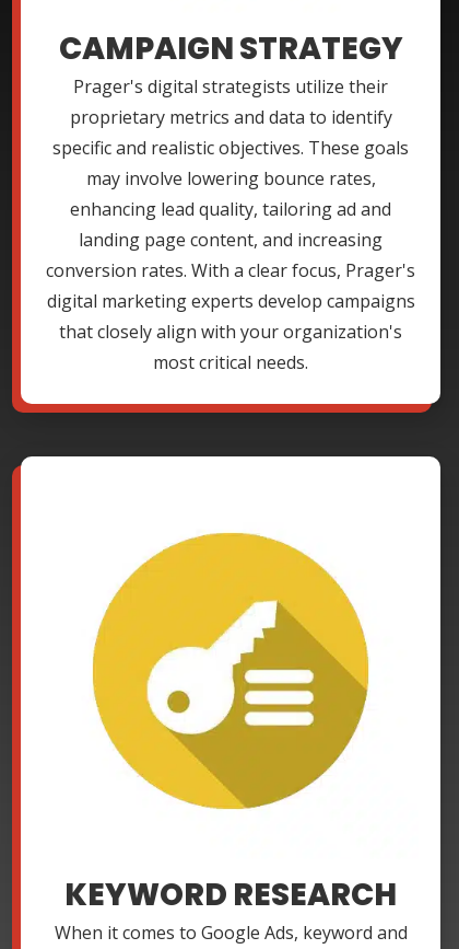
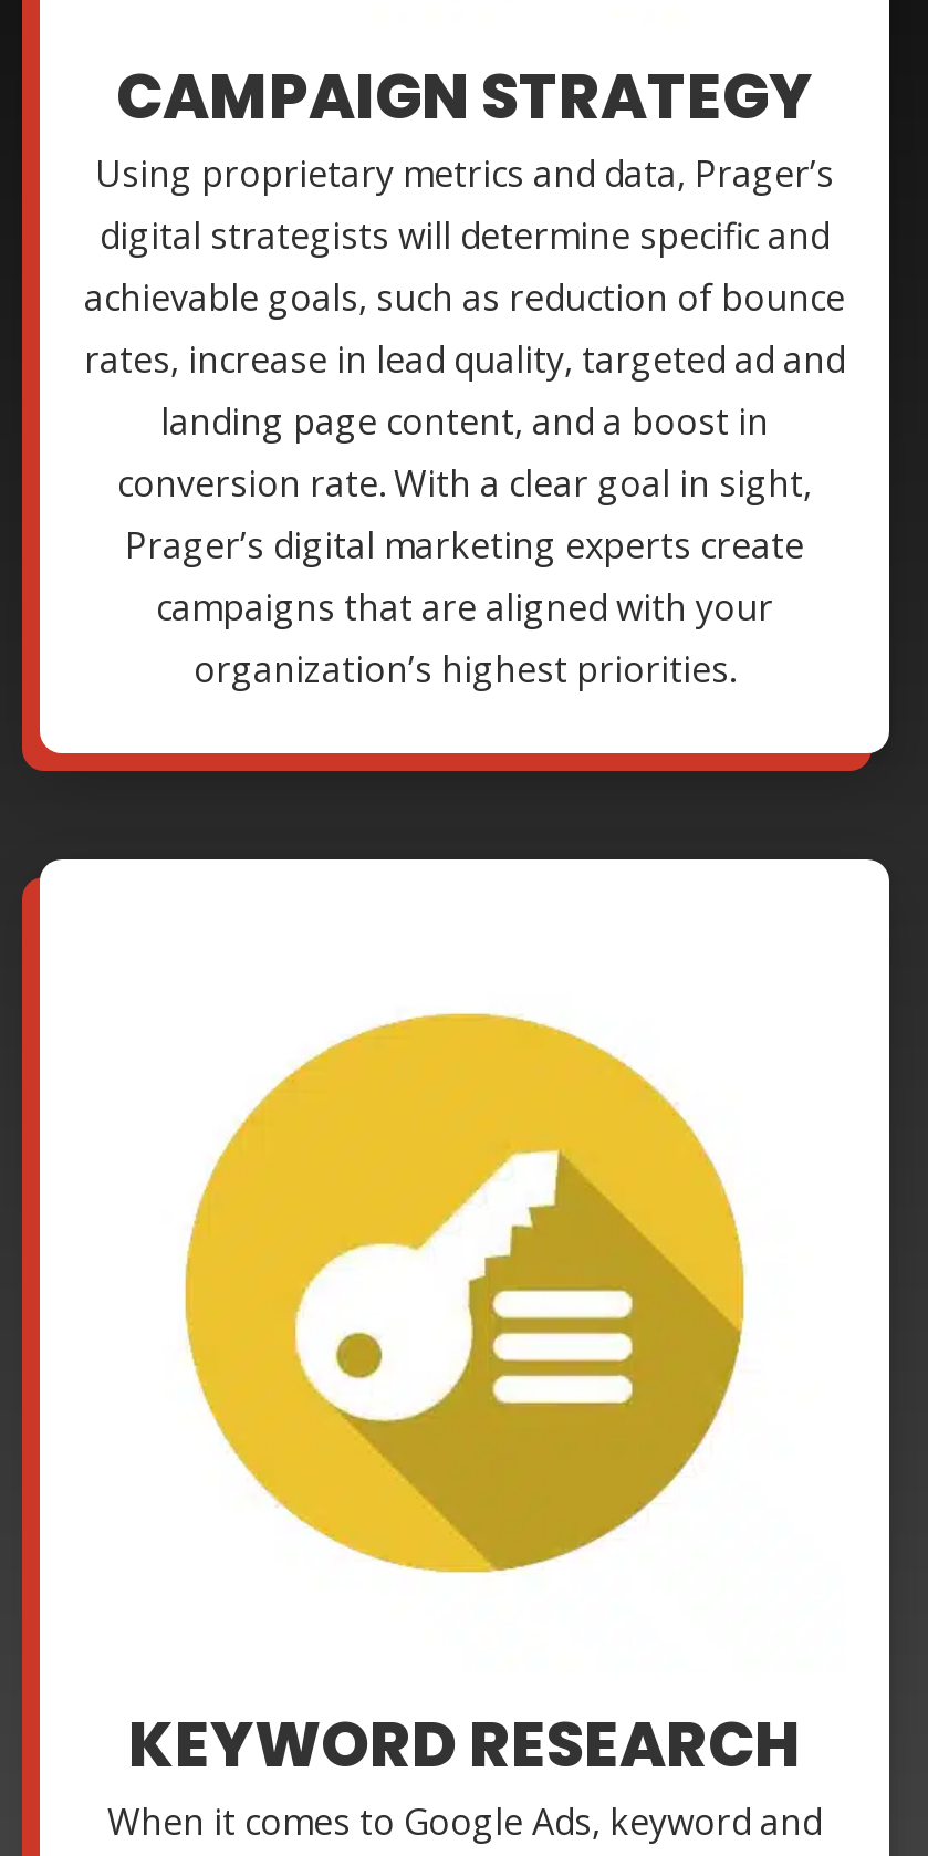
[46,75,415,375] Prager's digital strategists utilize their | proprietary metrics and data to identify | specific and realistic objectives. These goals | may involve lowering bounce rates, | enhancing lead quality, tailoring ad and | landing page content, and increasing | conversion rates. With a clear focus, Prager's | digital marketing experts develop campaigns | that closely align with your organization's | most critical needs. -> [84,151,845,695] Using proprietary metrics and data, Prager’s | digital strategists will determine specific and | achievable goals, such as reduction of bounce | rates, increase in lead quality, targeted ad and | landing page content, and a boost in | conversion rate. With a clear goal in sight, | Prager’s digital marketing experts create | campaigns that are aligned with your | organization’s highest priorities.

